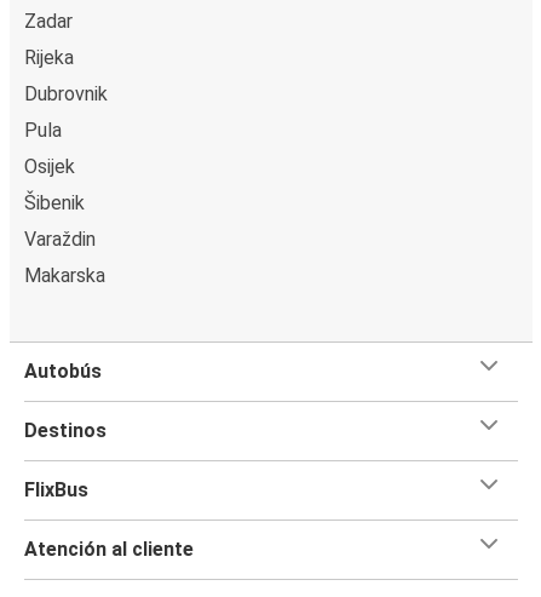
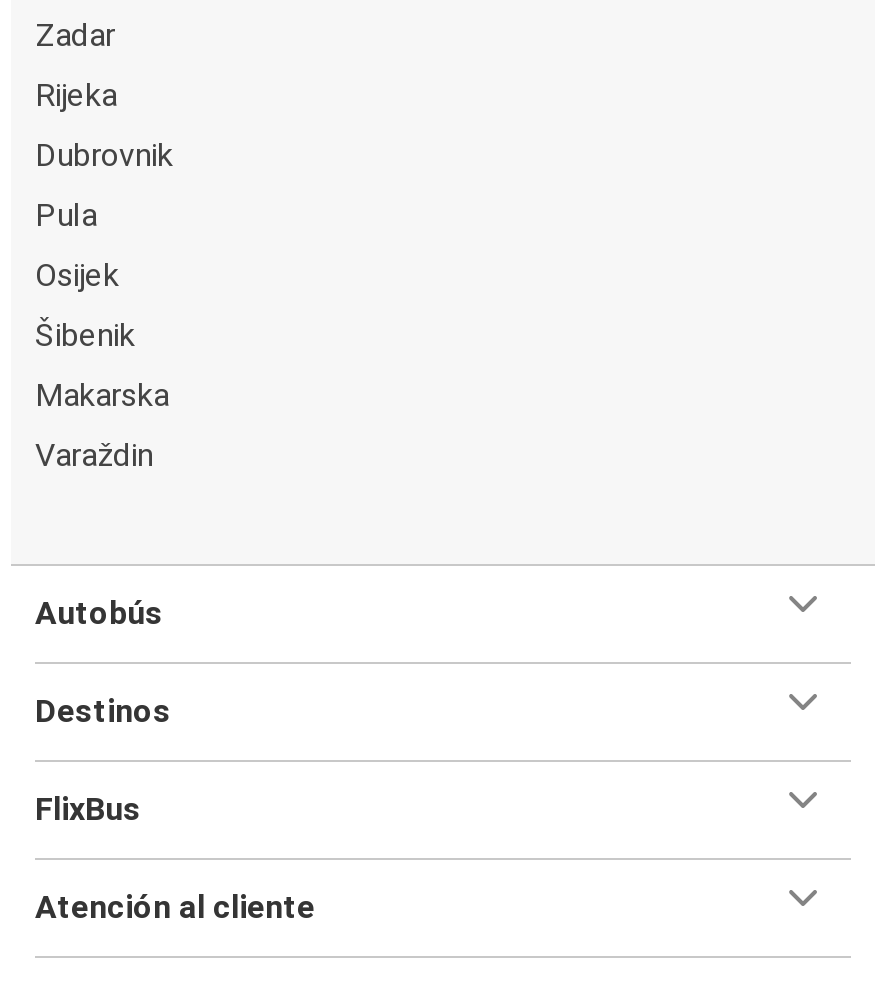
moved [24,227,96,250] -> [35,435,153,473]: Varaždin
moved [24,263,105,286] -> [35,375,169,413]: Makarska

